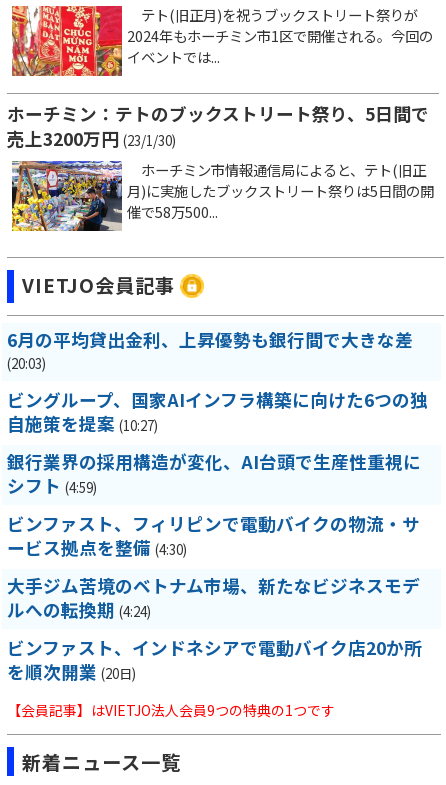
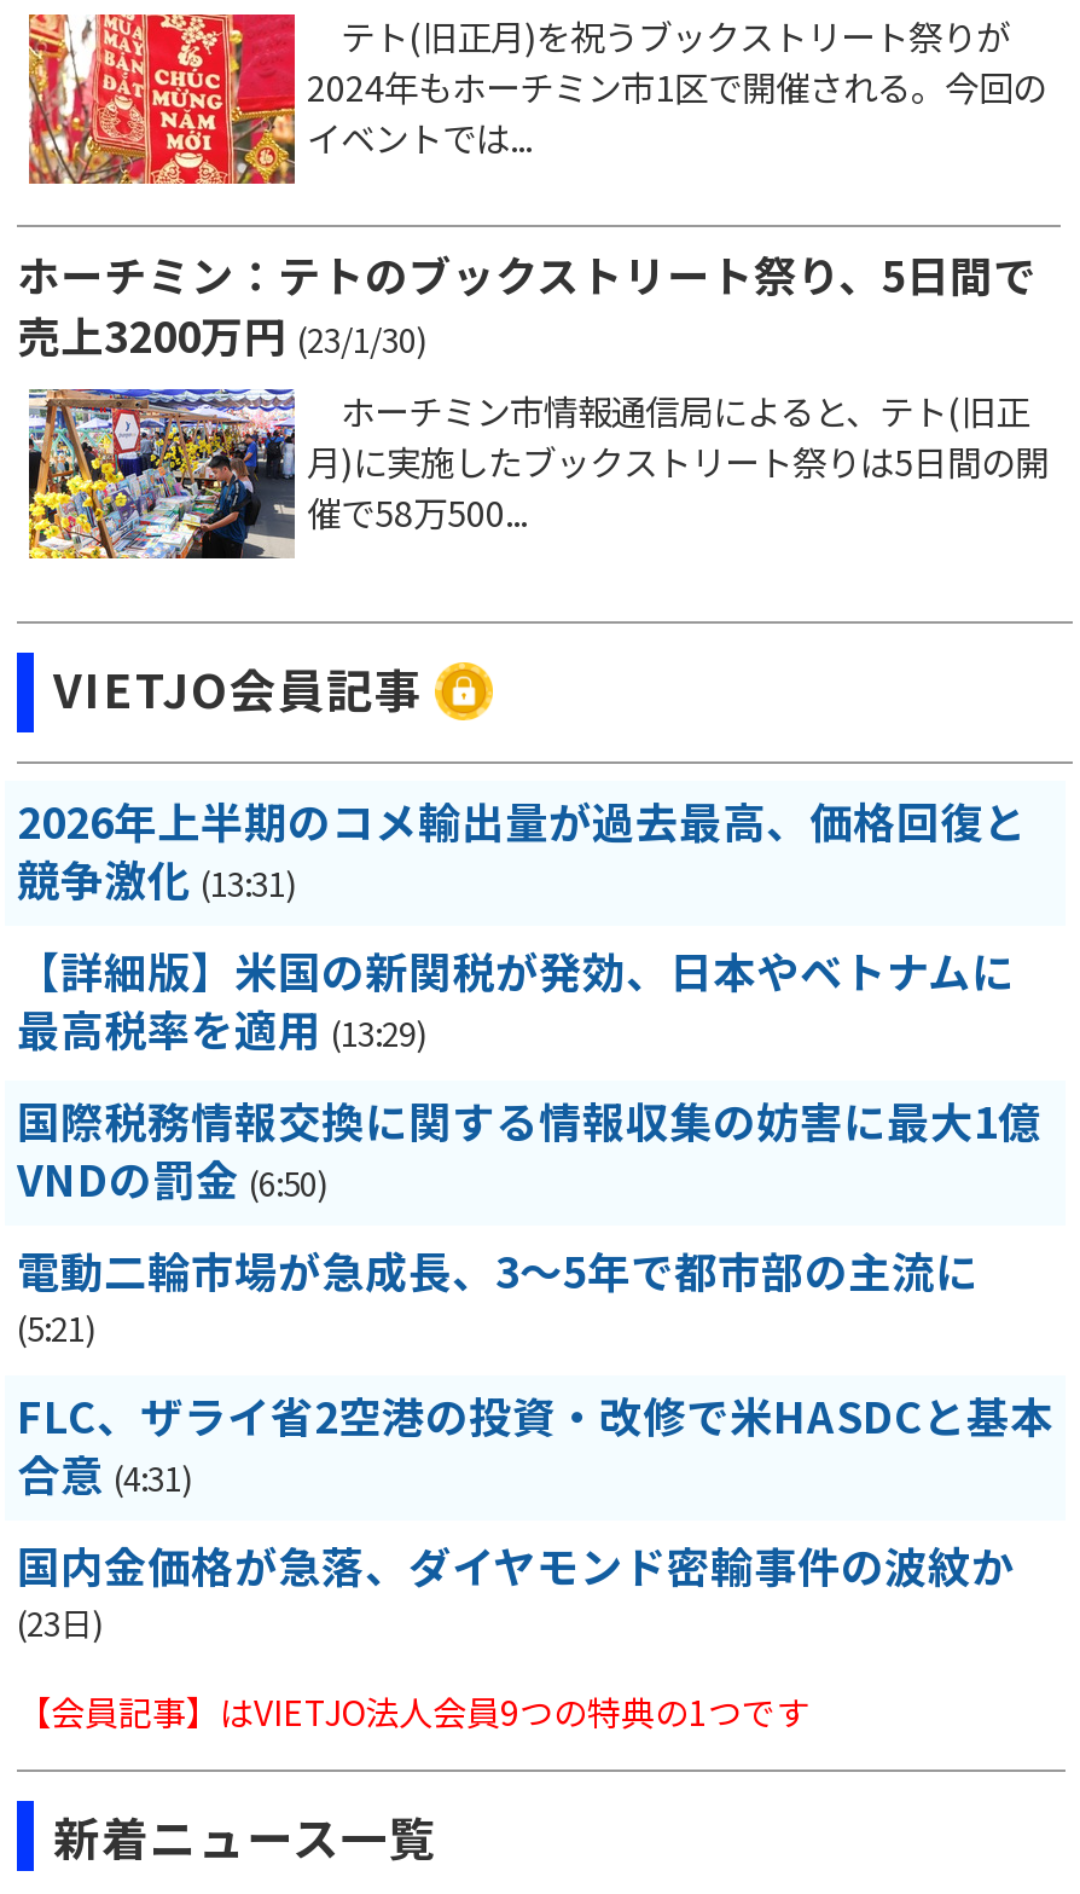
[7,327,413,373] 6月の平均貸出金利、上昇優勢も銀行間で大きな差 | (20:03) -> [17,790,1027,909] 2026年上半期のコメ輸出量が過去最高、価格回復と | 競争激化 (13:31)
[7,387,428,436] ビングループ、国家AIインフラ構築に向けた6つの独 | 自施策を提案 (10:27) -> [17,940,1015,1059] 【詳細版】米国の新関税が発効、日本やベトナムに | 最高税率を適用 (13:29)
[7,449,421,498] 銀行業界の採用構造が変化、AI台頭で生産性重視に | シフト (4:59) -> [17,1090,1041,1209] 国際税務情報交換に関する情報収集の妨害に最大1億 | VNDの罰金 (6:50)
[7,511,420,560] ビンファスト、フィリピンで電動バイクの物流・サ | ービス拠点を整備 (4:30) -> [17,1240,979,1351] 電動二輪市場が急成長、3～5年で都市部の主流に | (5:21)
[7,573,420,622] 大手ジム苦境のベトナム市場、新たなビジネスモデ | ルへの転換期 (4:24) -> [17,1385,1053,1504] FLC、ザライ省2空港の投資・改修で米HASDCと基本 | 合意 (4:31)
[7,635,422,684] ビンファスト、インドネシアで電動バイク店20か所 | を順次開業 (20日) -> [17,1535,1015,1646] 国内金価格が急落、ダイヤモンド密輸事件の波紋か | (23日)

